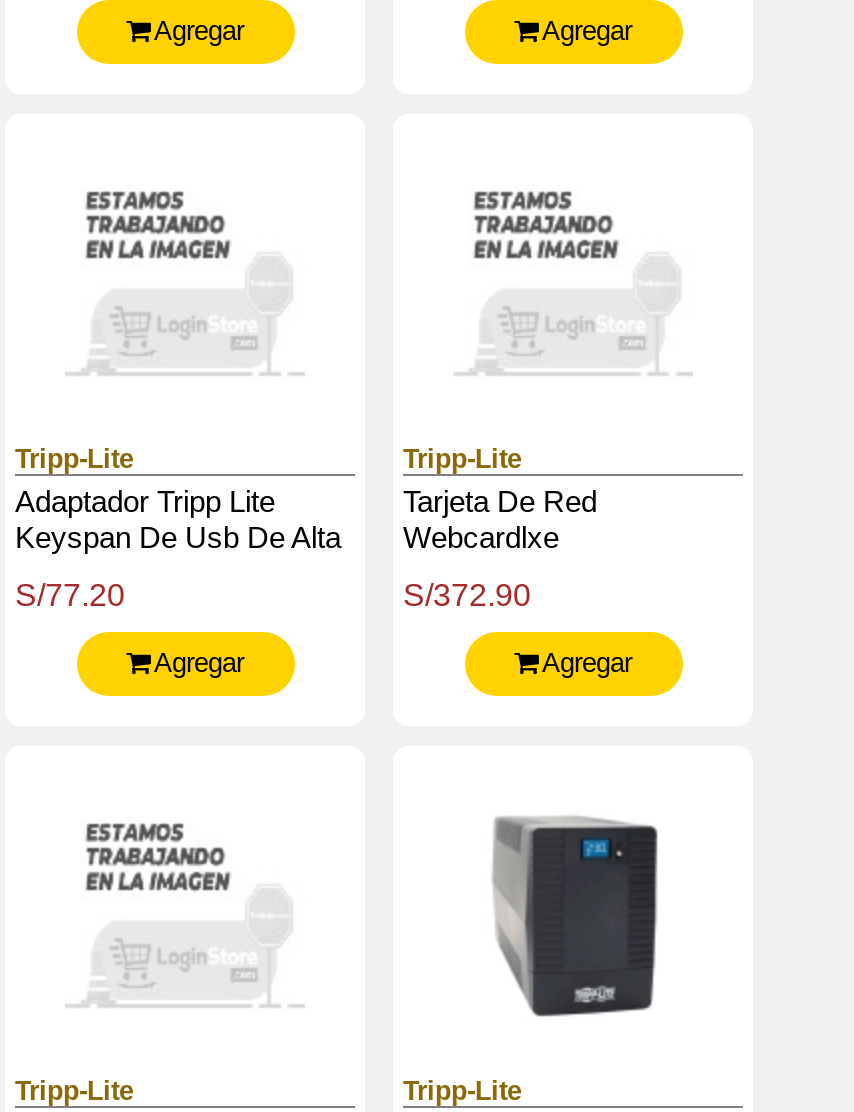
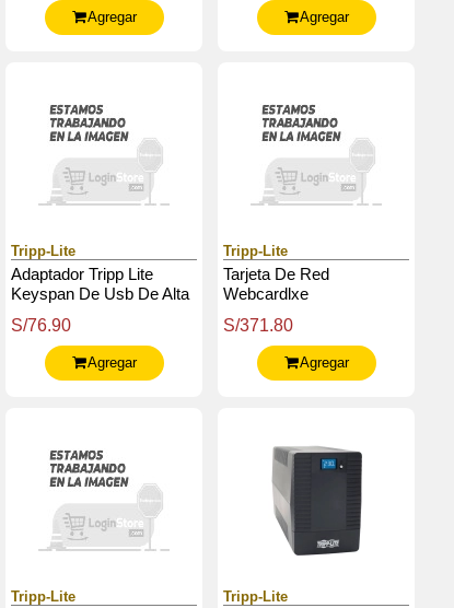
[15,579,125,613] S/77.20 -> [11,316,71,335] S/76.90
[403,579,531,613] S/372.90 -> [223,316,293,335] S/371.80

